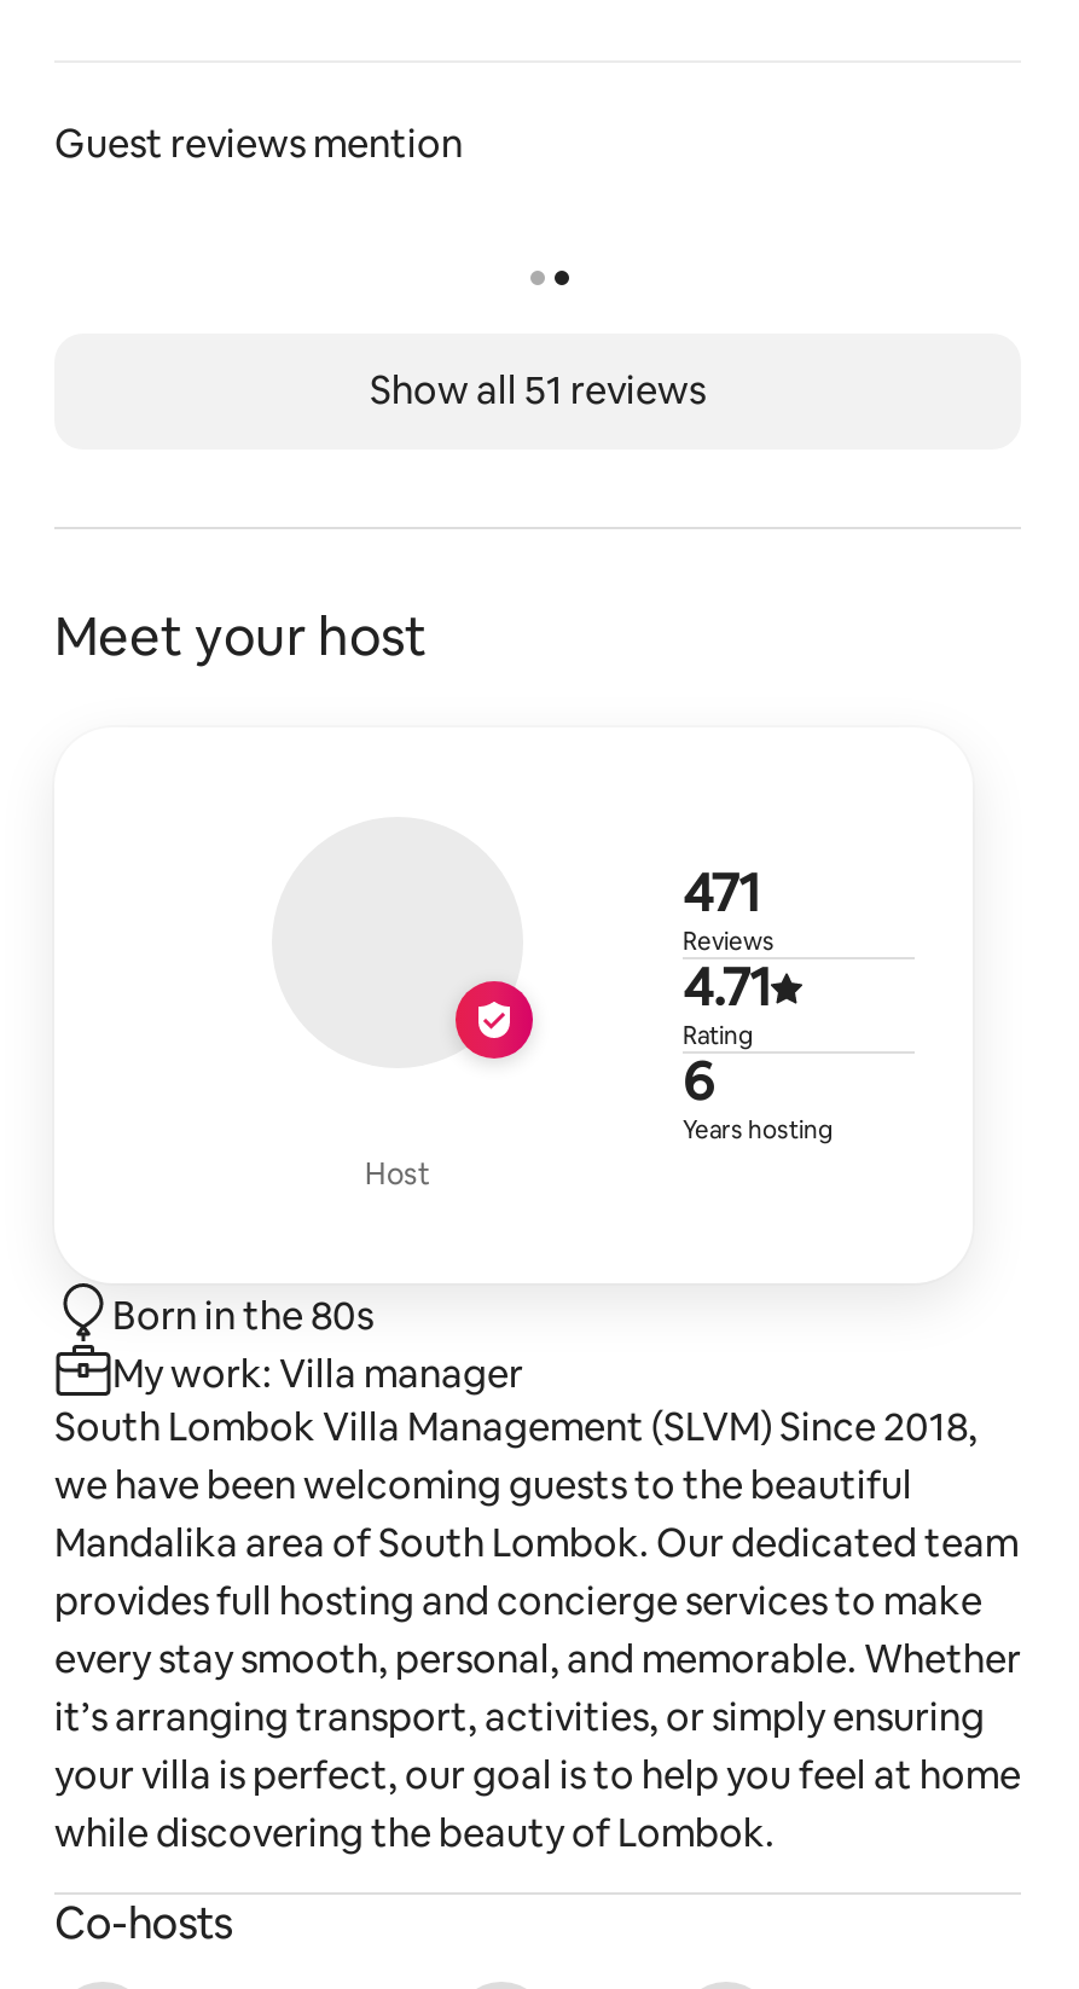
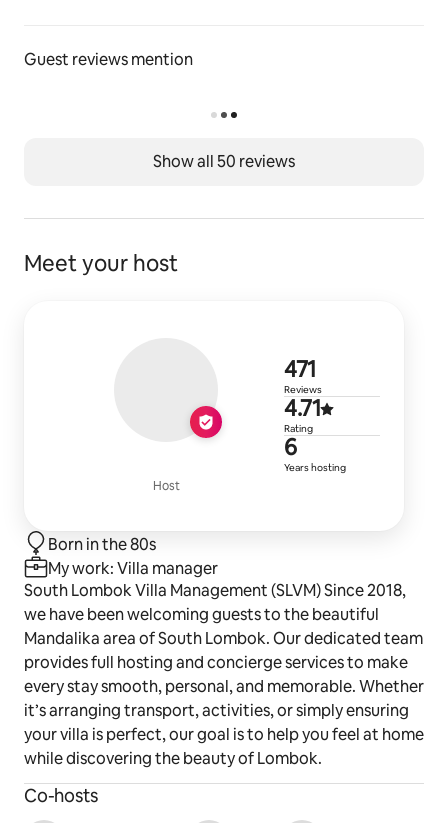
[370,365,706,416] Show all 51 reviews -> [153,151,295,172] Show all 50 reviews

